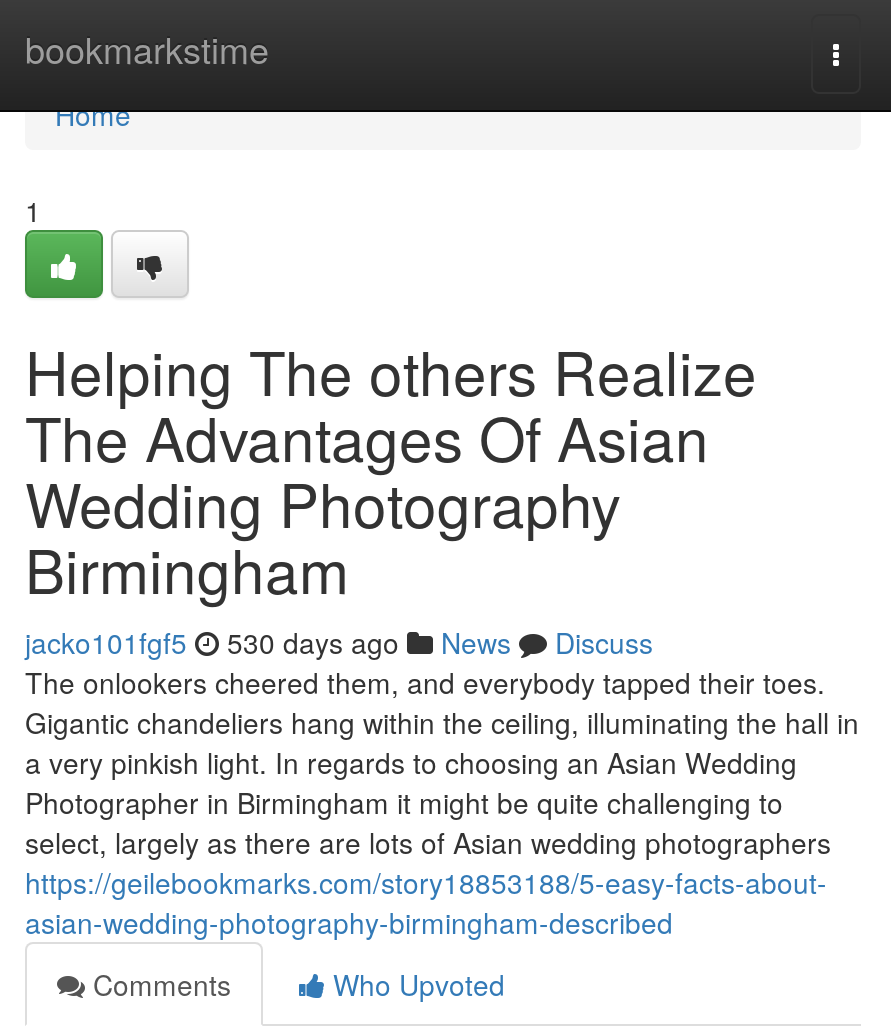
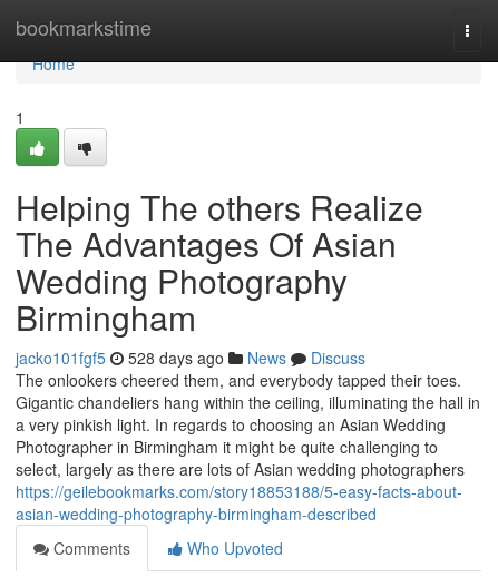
[25,622,653,662] jacko101fgf5 530 days ago News Discuss -> [16,346,365,369] jacko101fgf5 528 days ago News Discuss

